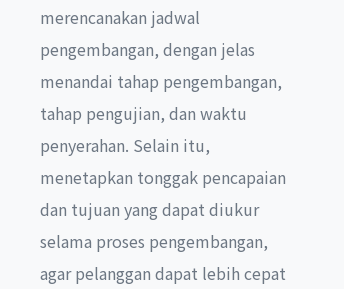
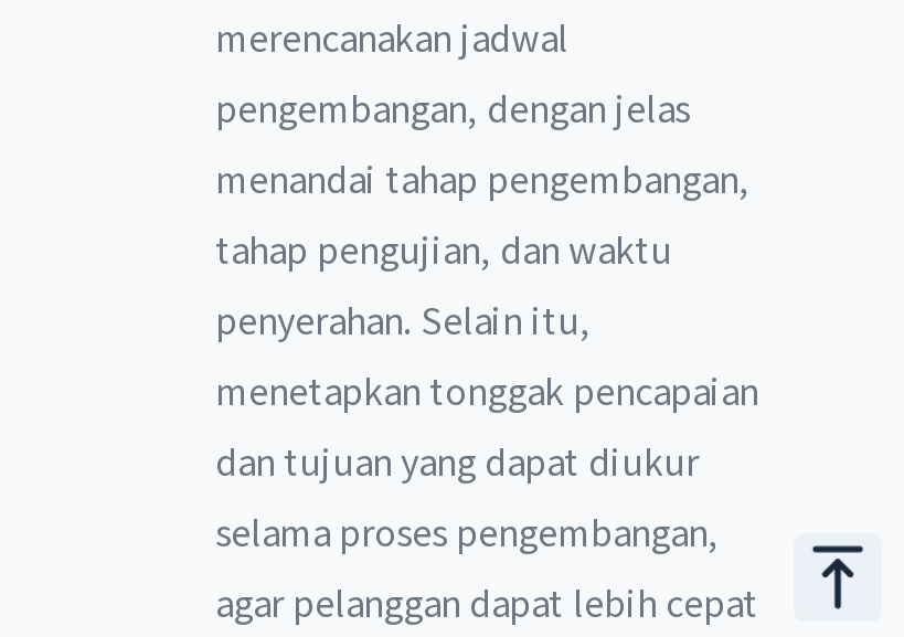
none -> [796,535,880,619] [image]

